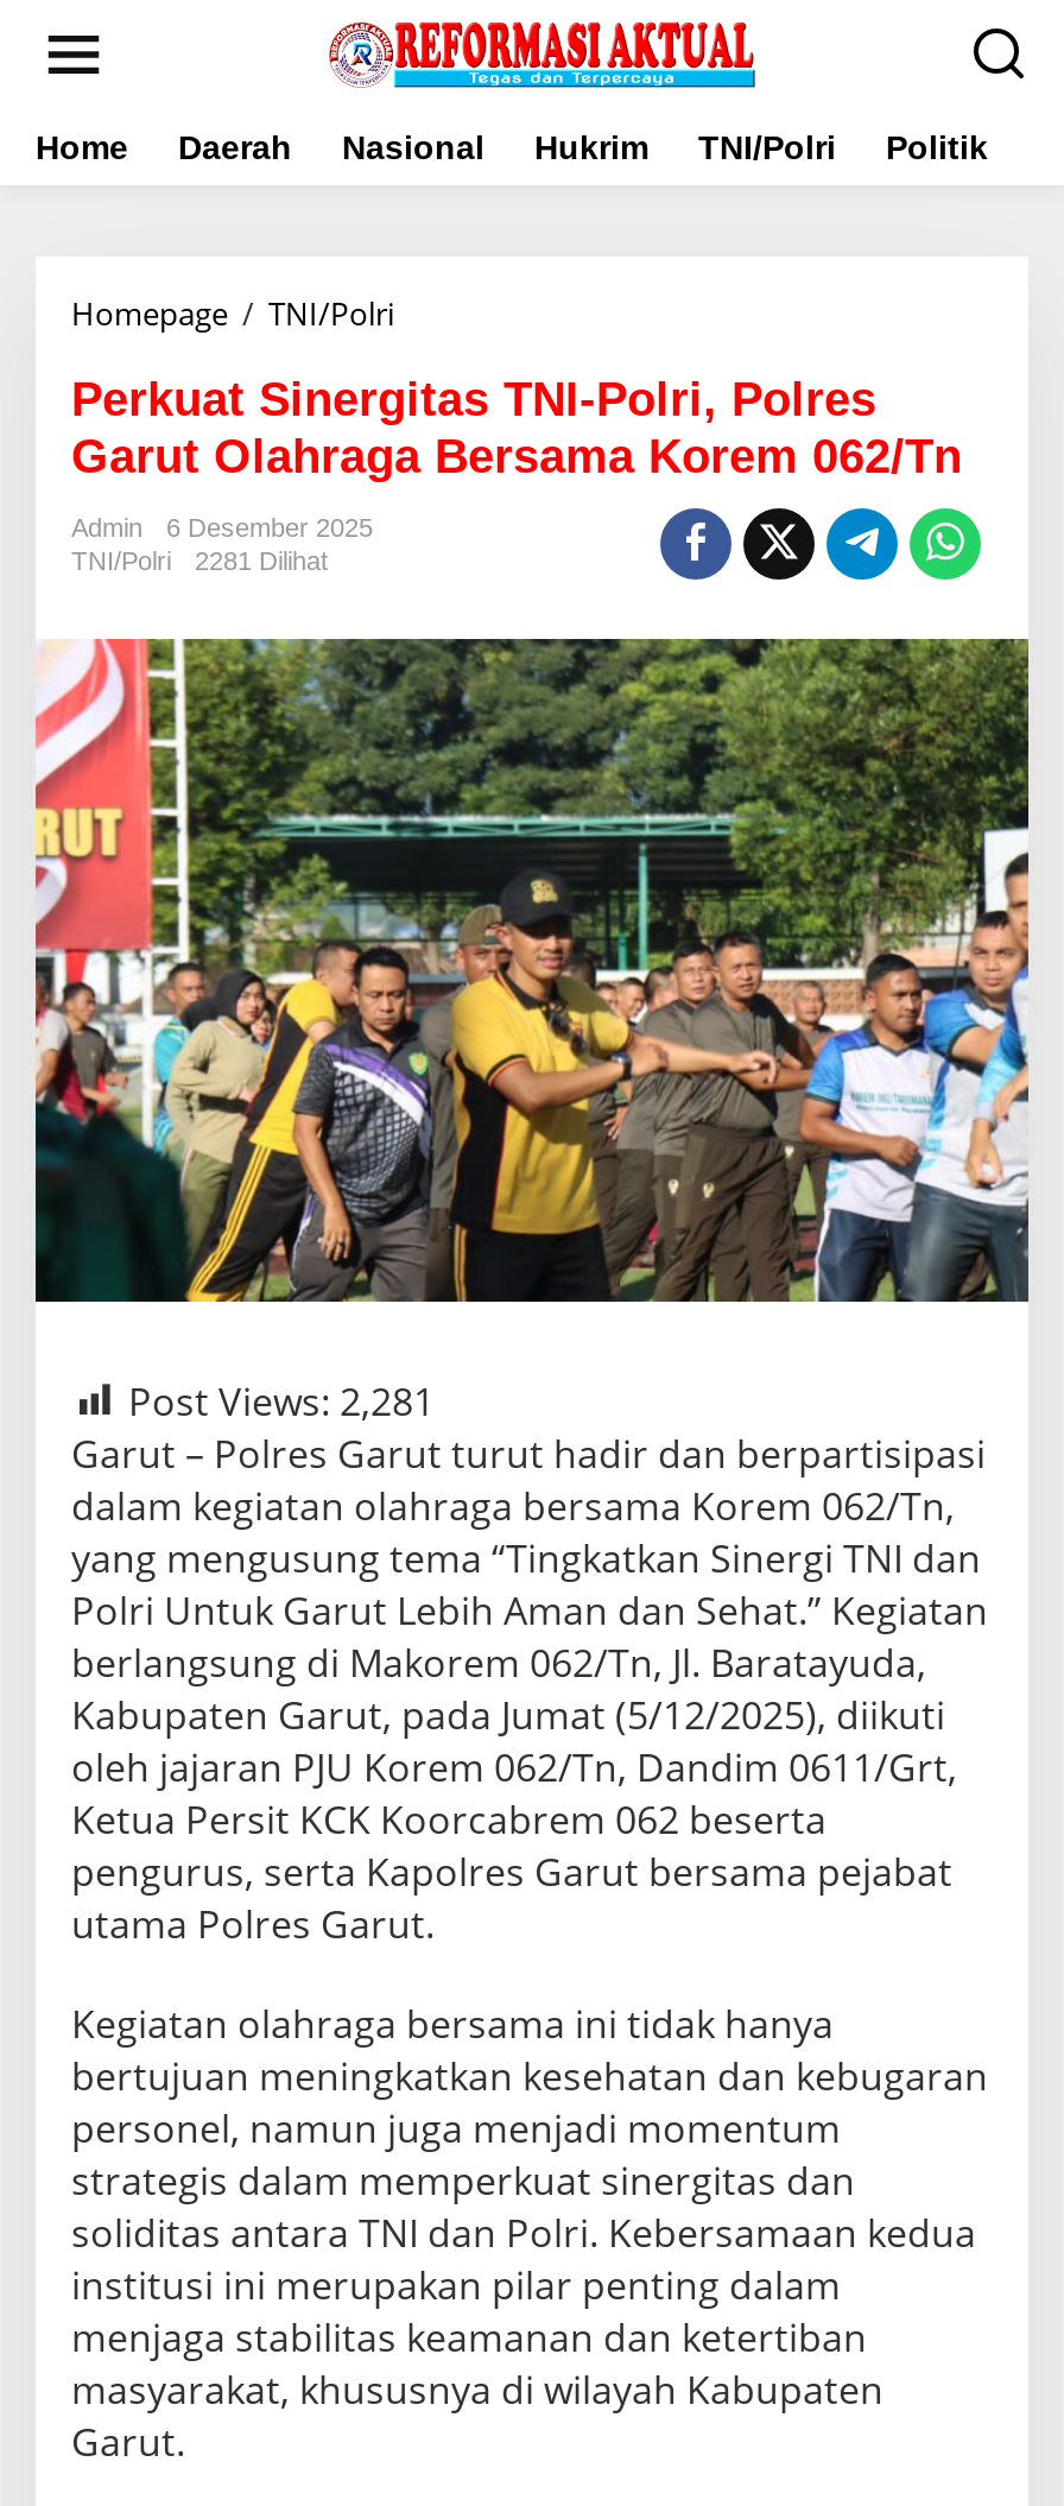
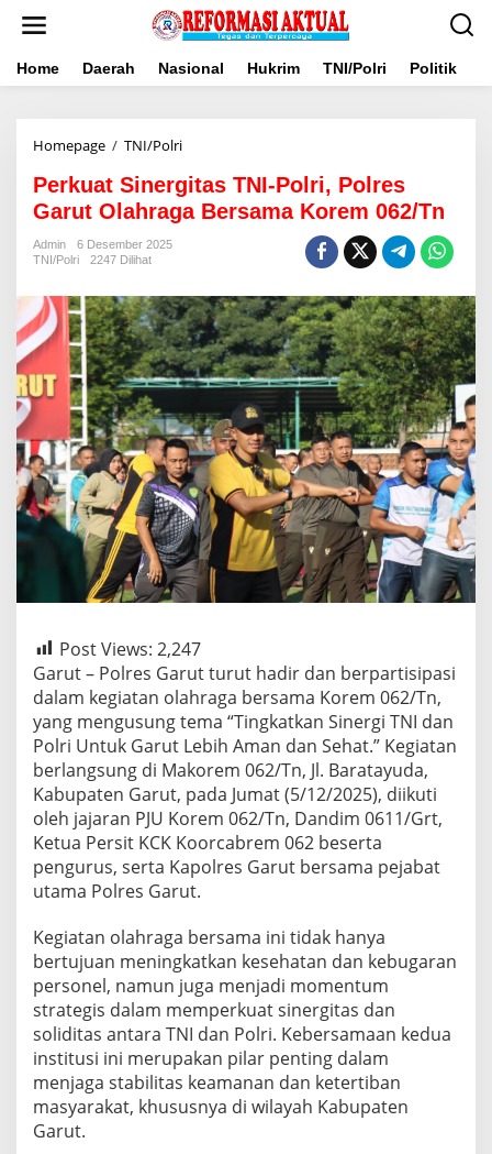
[71,546,328,575] TNI/Polri 2281 Dilihat -> [33,253,152,266] TNI/Polri 2247 Dilihat
[128,1375,435,1427] Post Views: 2,281 -> [59,637,201,661] Post Views: 2,247

